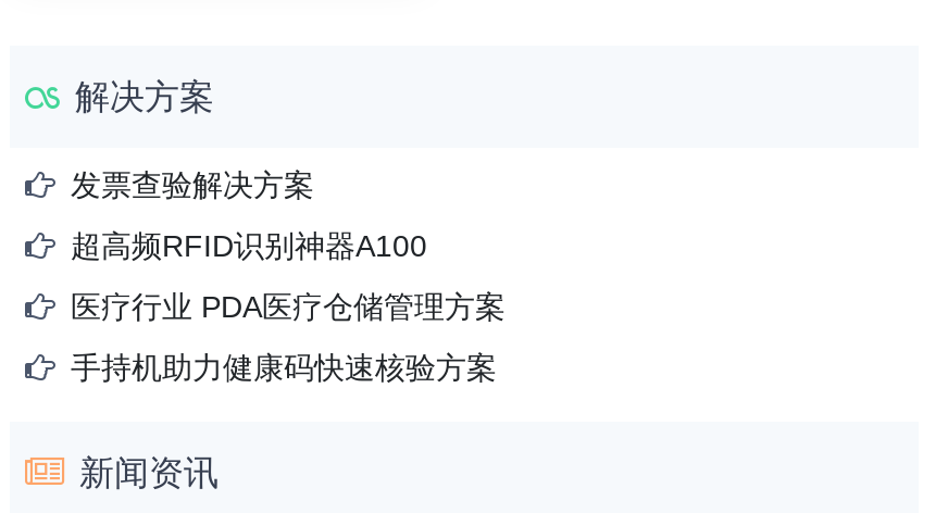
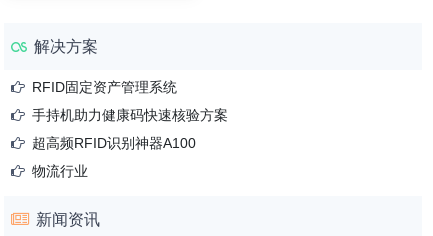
[71,167,506,323] 发票查验解决方案 | 医疗行业 PDA医疗仓储管理方案 -> [32,79,177,95] RFID固定资产管理系统
moved [71,228,427,262] -> [32,135,196,151]: 超高频RFID识别神器A100
moved [71,349,497,384] -> [32,107,228,123]: 手持机助力健康码快速核验方案
none -> [32,163,88,179] 物流行业

